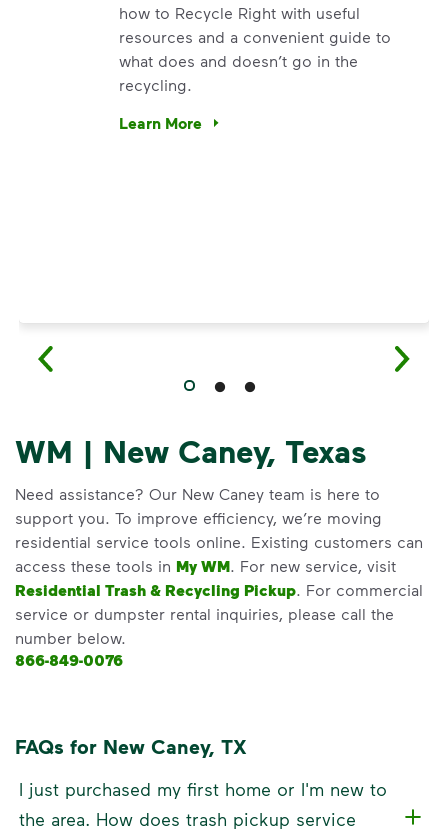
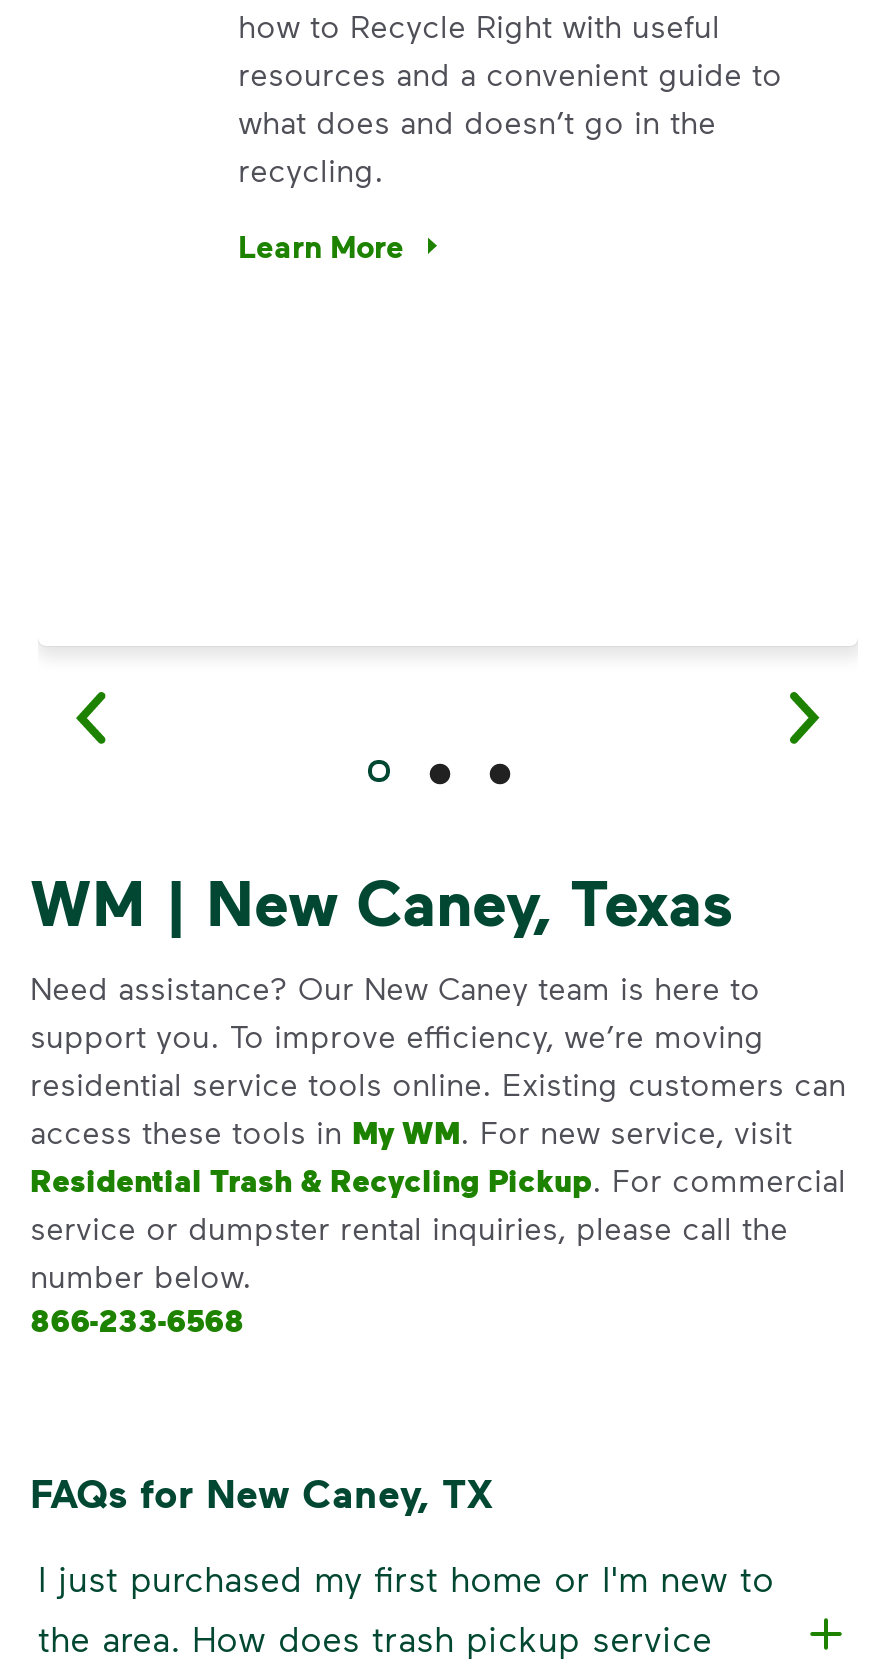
[15,650,123,670] 866-849-0076 -> [30,1300,244,1340] 866-233-6568

